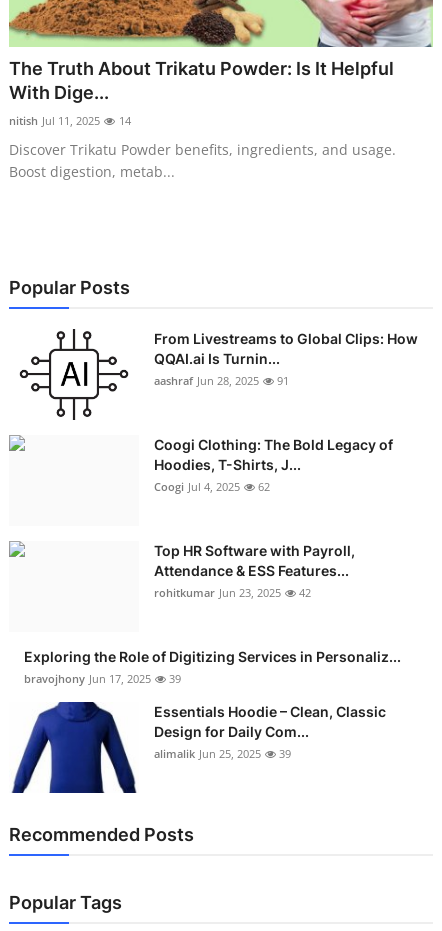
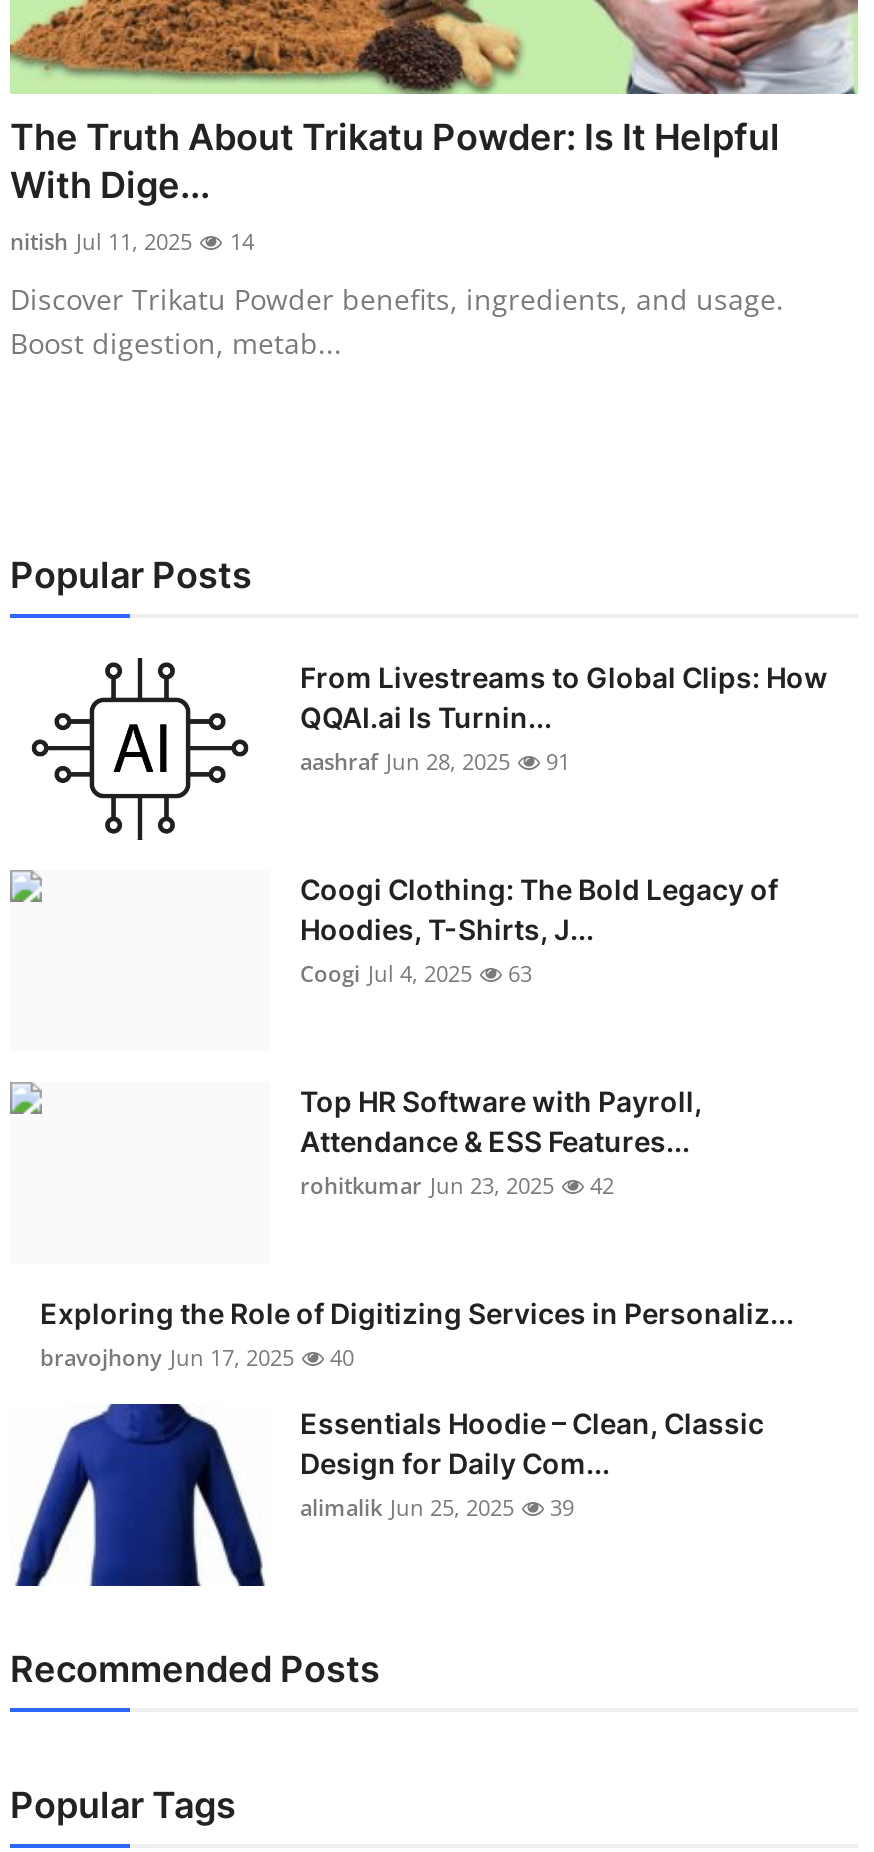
[154,479,270,494] Coogi Jul 4, 2025 62 -> [300,958,532,988] Coogi Jul 4, 2025 63
[24,671,181,686] bravojhony Jun 17, 2025 39 -> [40,1342,354,1372] bravojhony Jun 17, 2025 40

